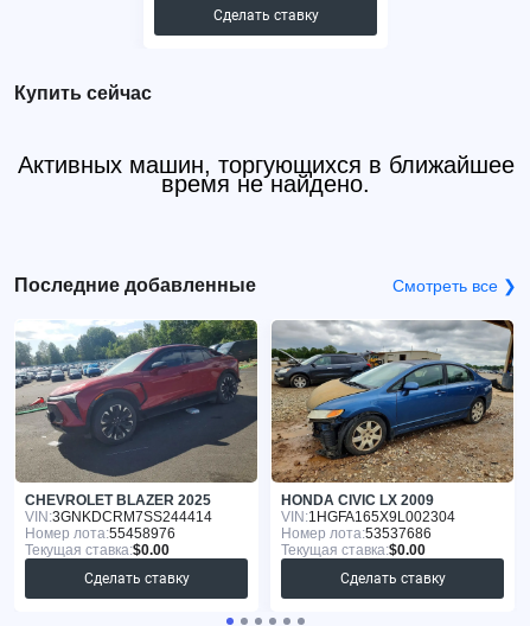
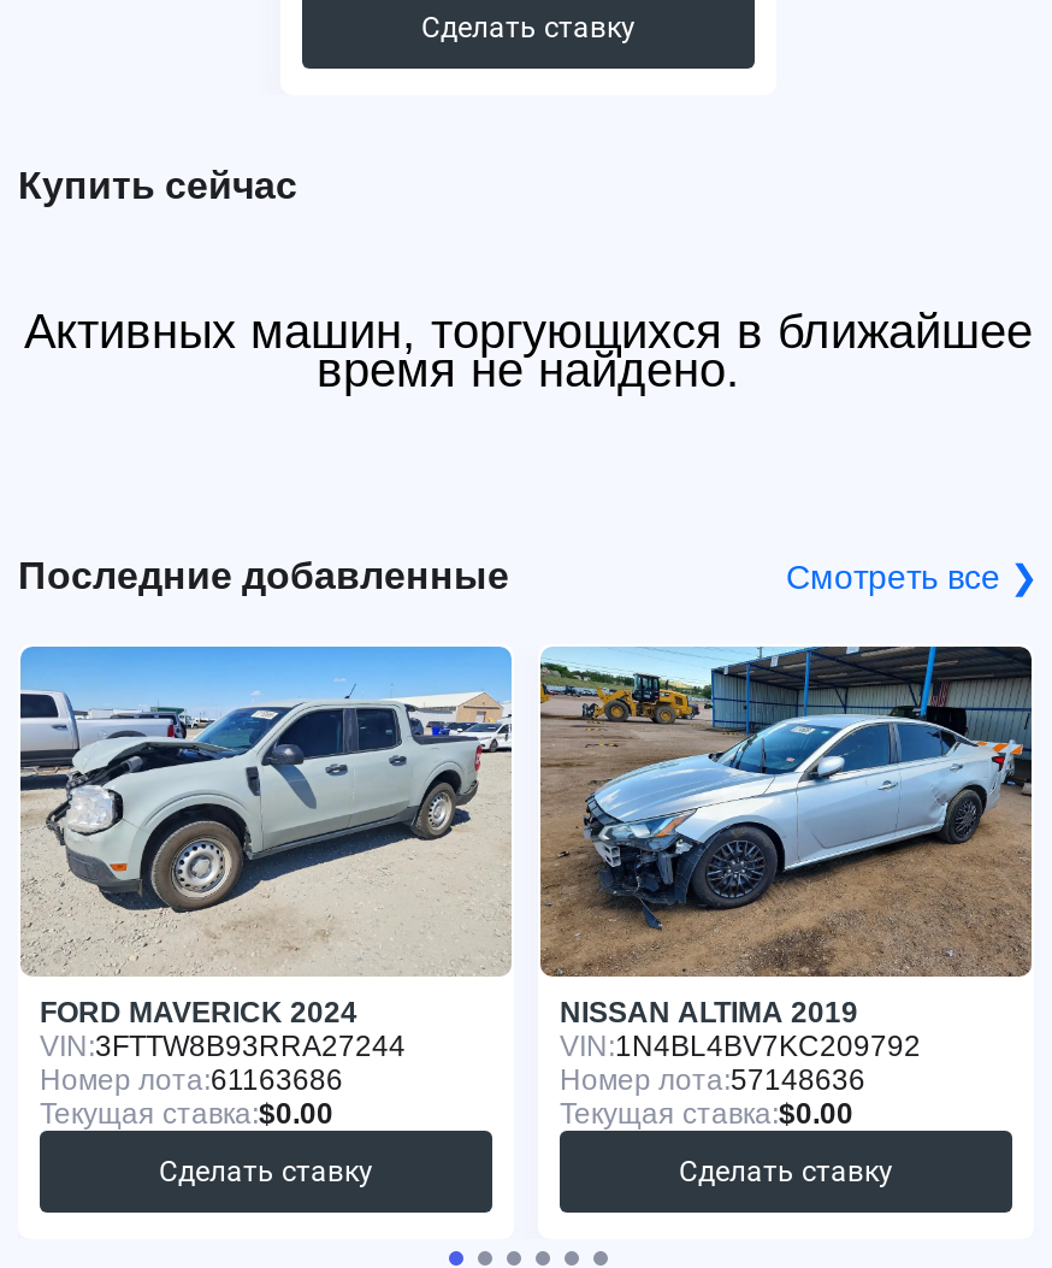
[15,319,258,542] [image] | CHEVROLET BLAZER 2025 | VIN: 3GNKDCRM7SS244414 | Номер лота:55458976 -> [18,644,514,1097] [image] | FORD MAVERICK 2024 | VIN: 3FTTW8B93RRA27244 | Номер лота:61163686
[272,320,515,542] [image] | HONDA CIVIC LX 2009 | VIN: 1HGFA165X9L002304 | Номер лота:53537686 -> [538,644,1034,1097] [image] | NISSAN ALTIMA 2019 | VIN: 1N4BL4BV7KC209792 | Номер лота:57148636

